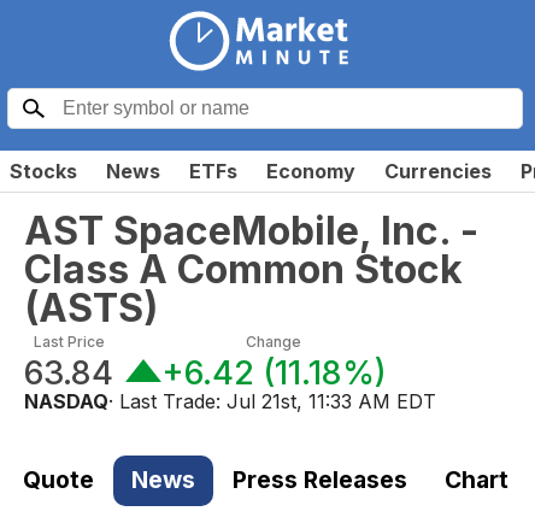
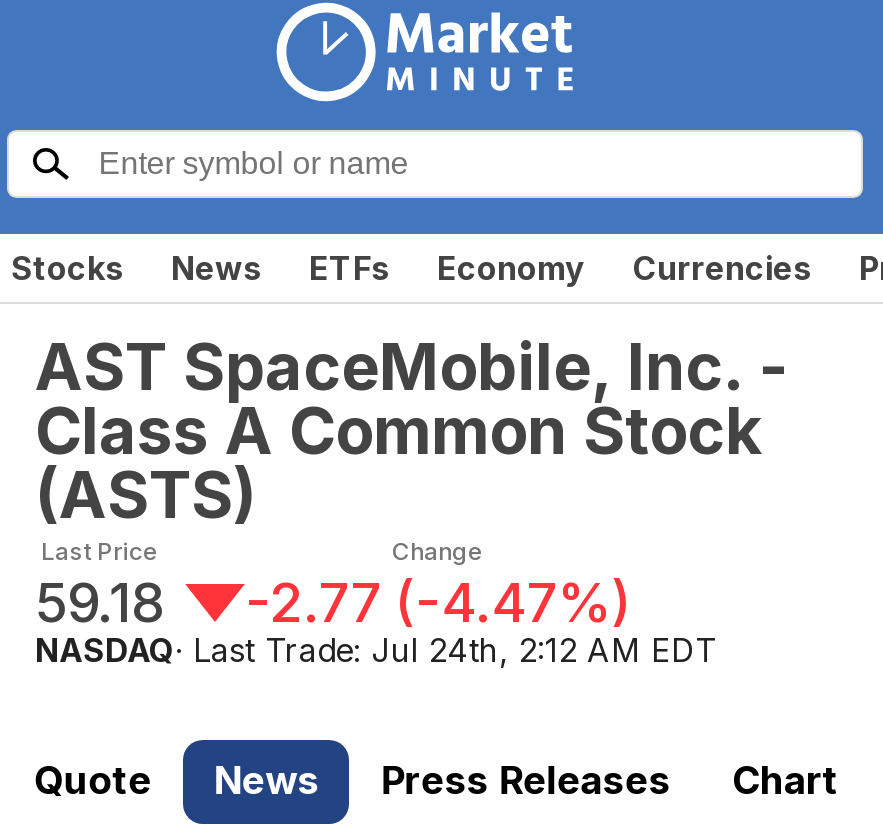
[24,353,113,392] 63.84 -> [35,569,165,635] 59.18
[161,353,387,392] +6.42 (11.18%) -> [245,569,631,635] -2.77 (-4.47%)
[24,389,436,413] NASDAQ · Last Trade: Jul 21st, 11:33 AM EDT -> [35,629,717,669] NASDAQ · Last Trade: Jul 24th, 2:12 AM EDT

